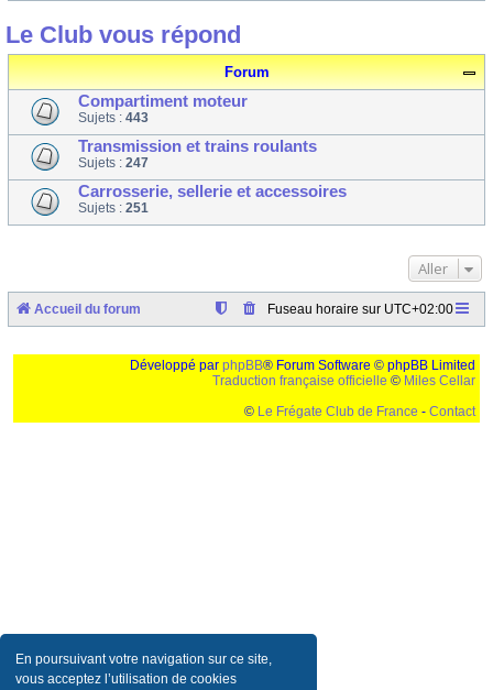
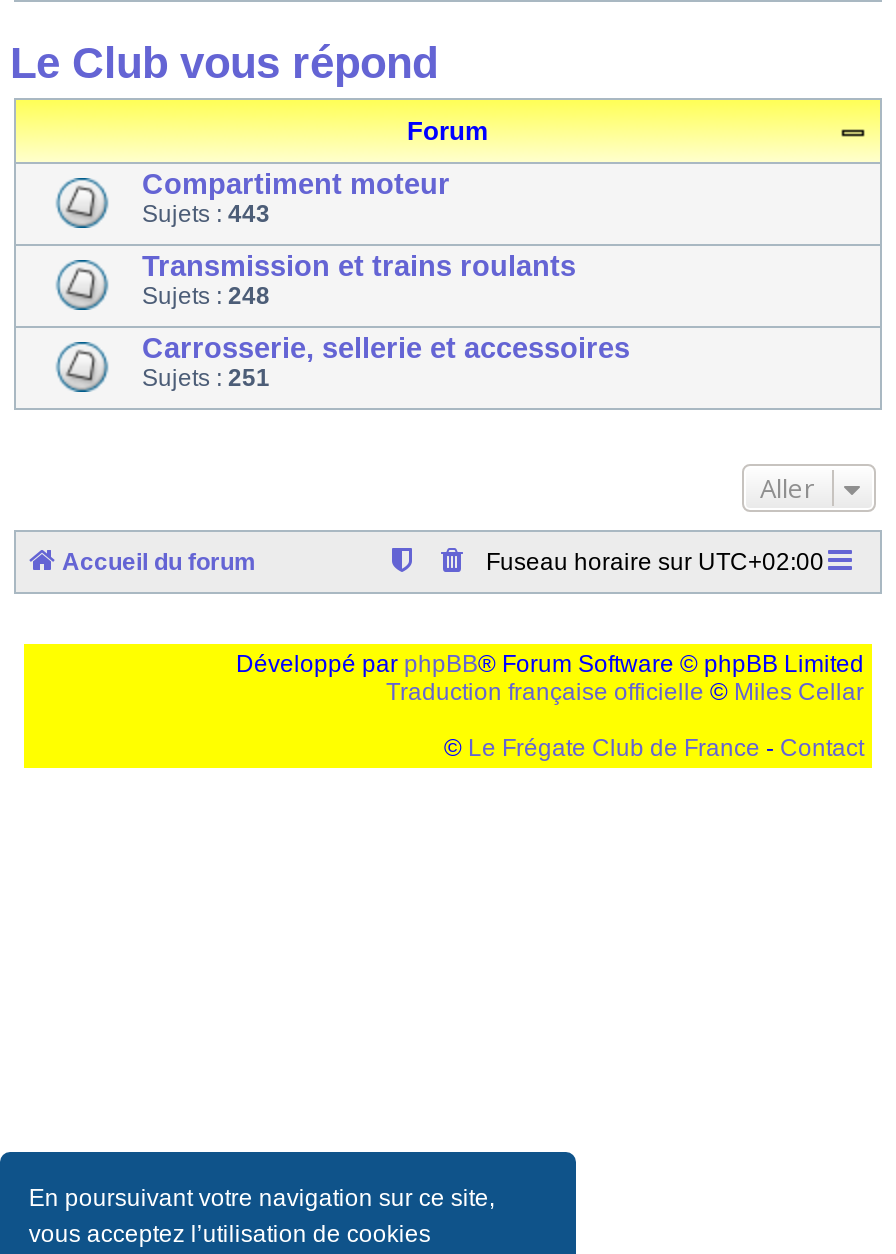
[78,155,149,171] Sujets : 247 -> [142,282,270,310] Sujets : 248

